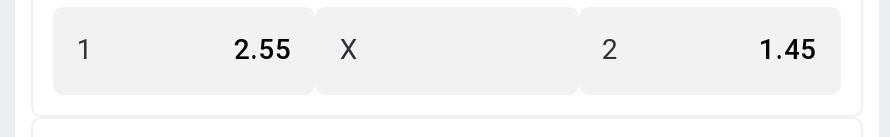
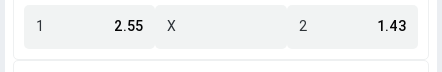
[759,33,817,65] 1.45 -> [377,18,406,34] 1.43

